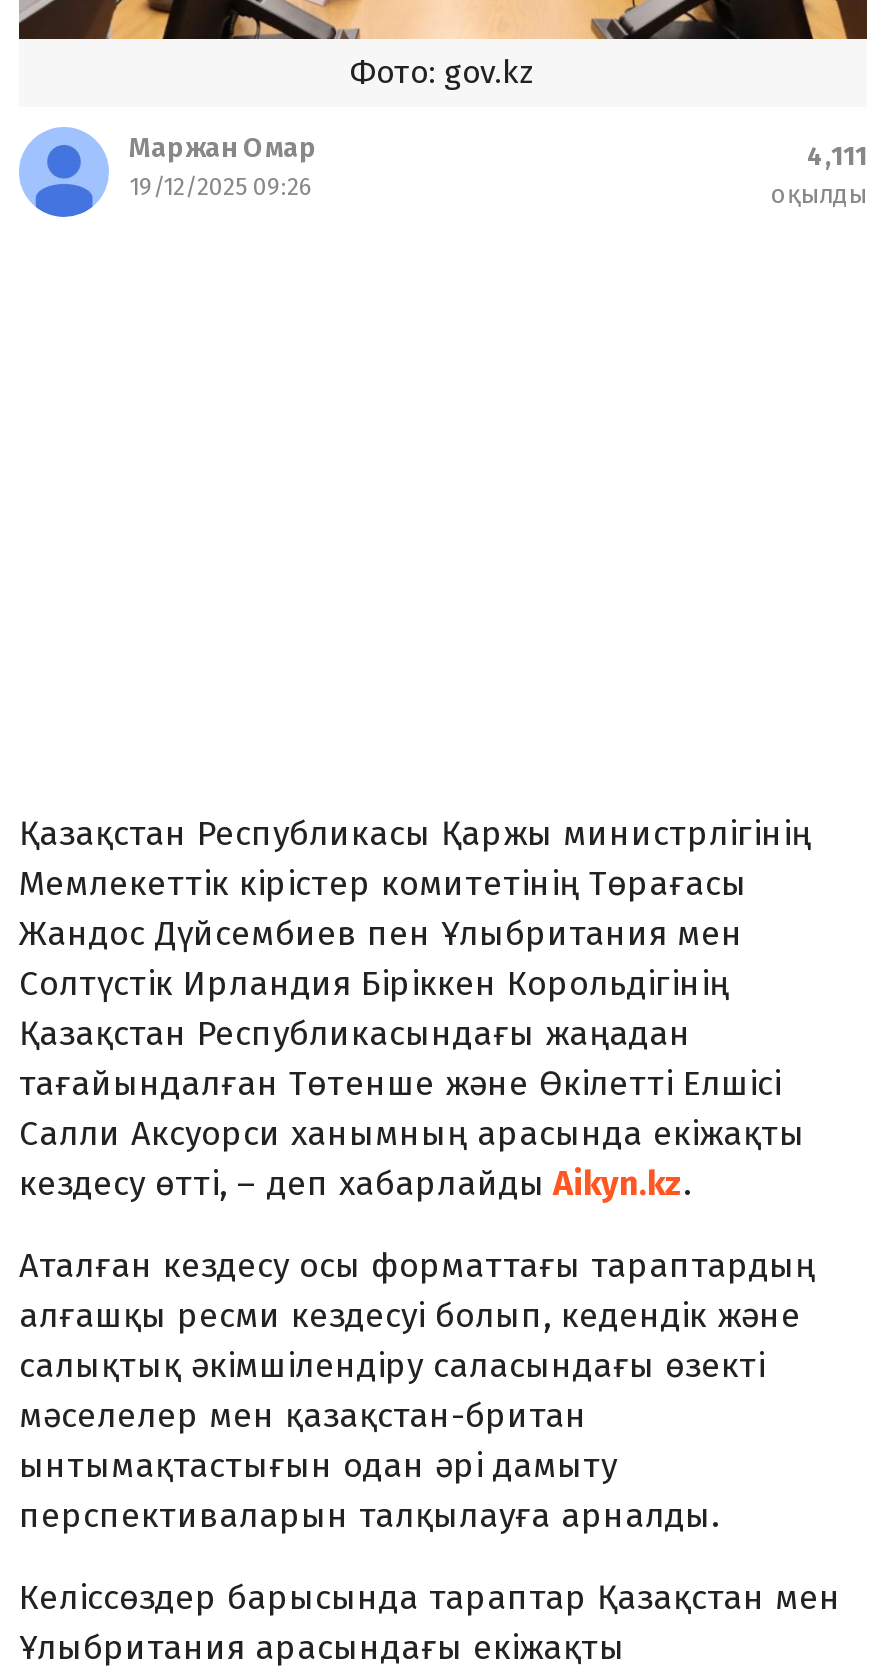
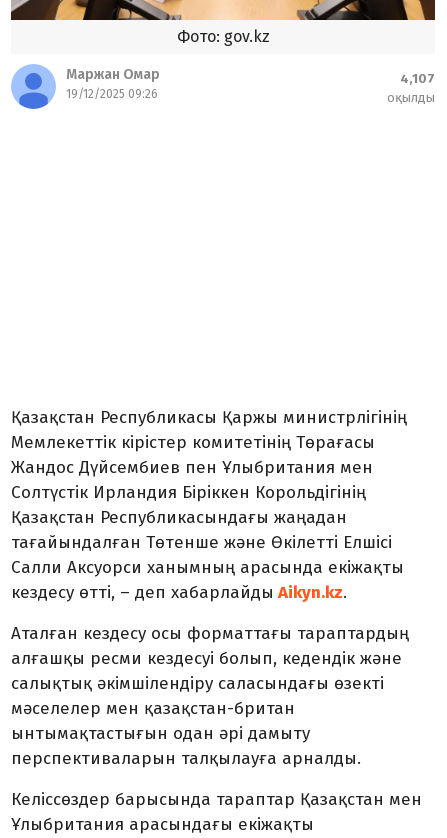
[807,142,867,172] 4,111 -> [400,71,435,86] 4,107

